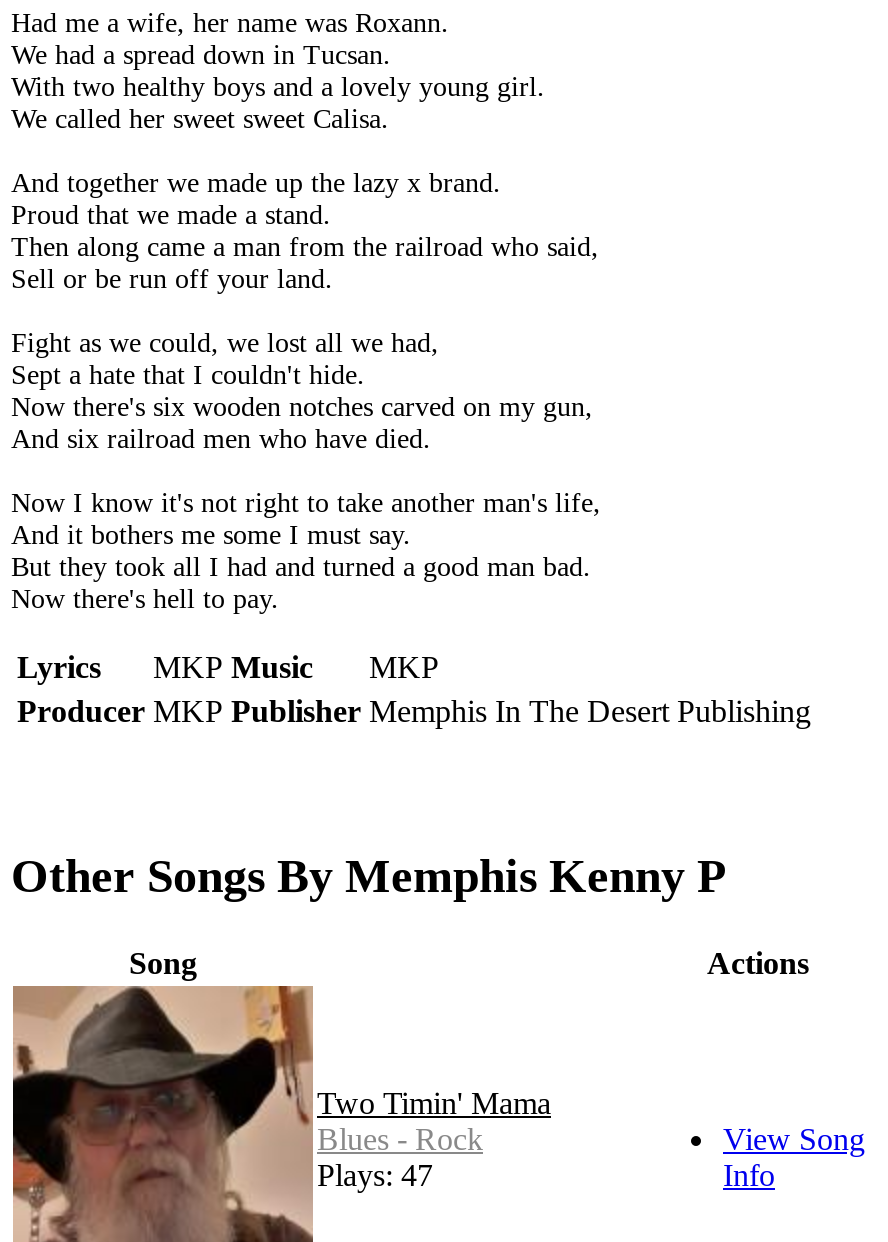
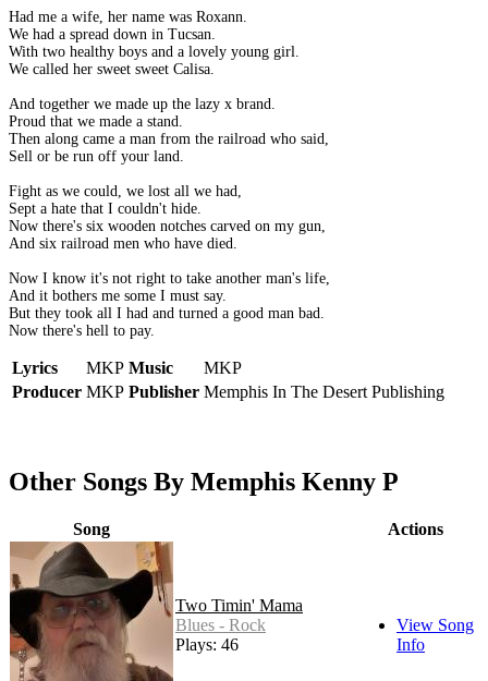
[317,1158,433,1192] Plays: 47 -> [175,635,239,654] Plays: 46

